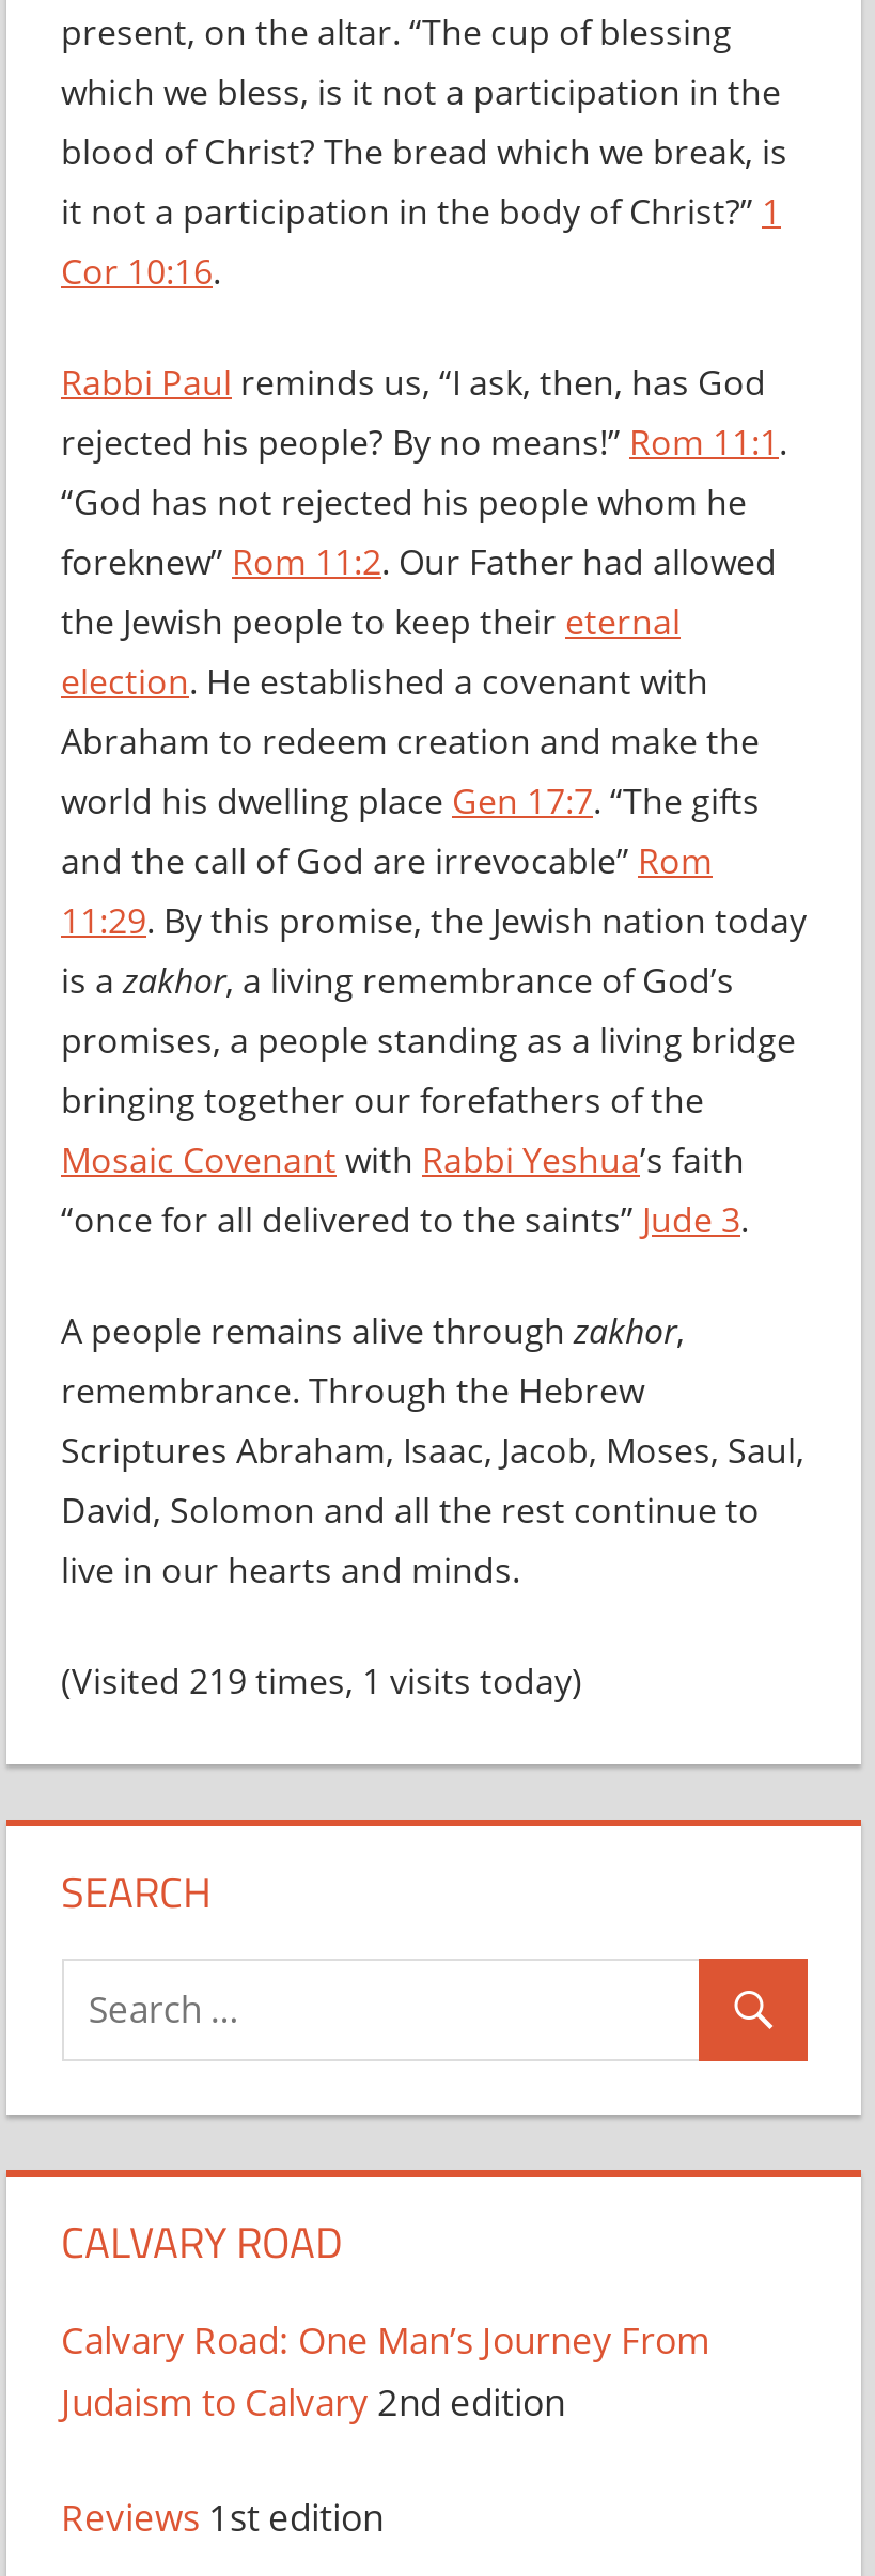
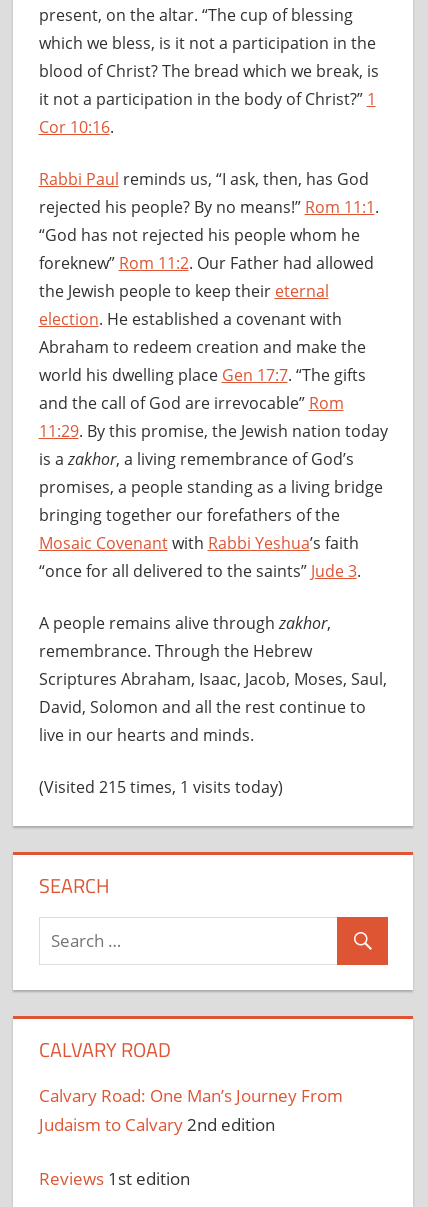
[61,1657,582,1704] (Visited 219 times, 1 visits today) -> [38,776,282,798] (Visited 215 times, 1 visits today)

